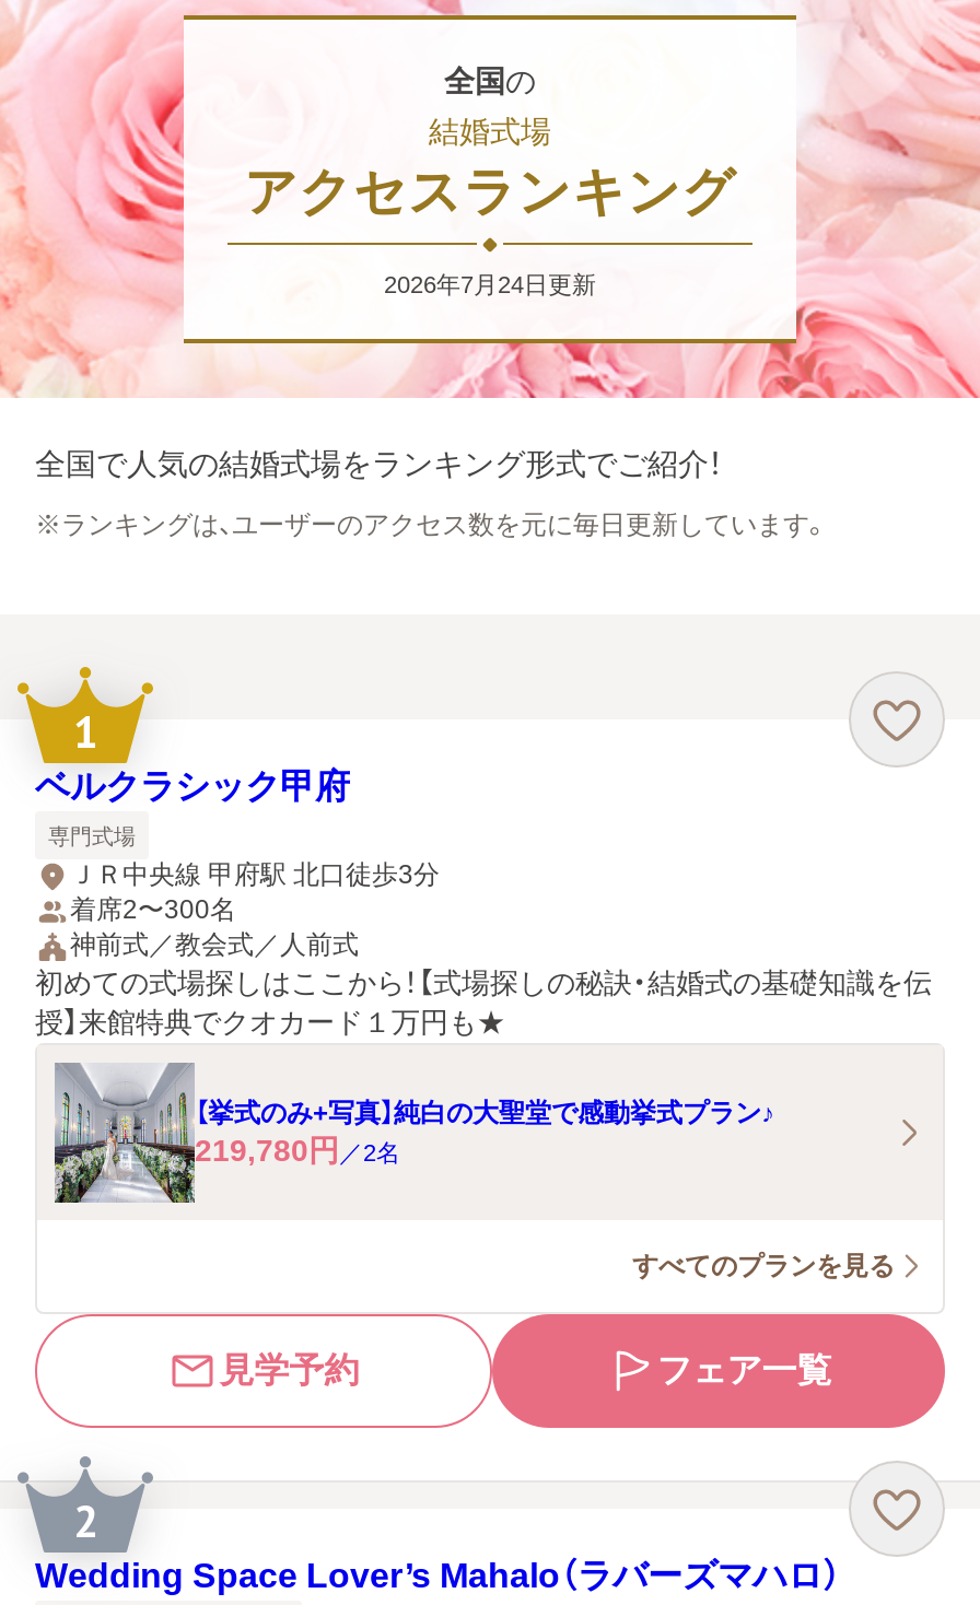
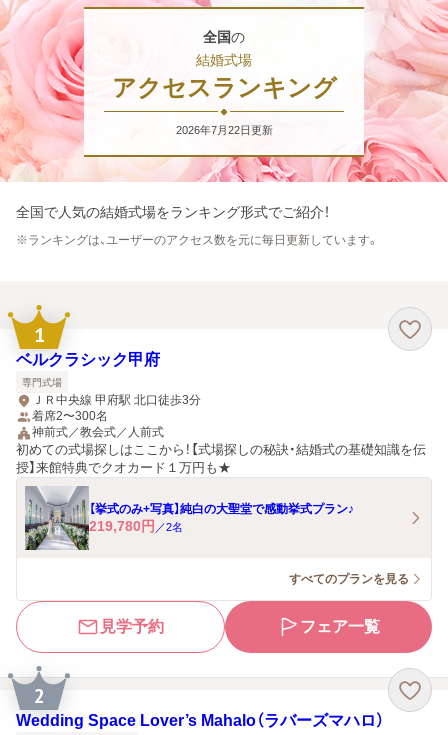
[384,270,596,296] 2026年7月24日更新 -> [175,123,272,135] 2026年7月22日更新

